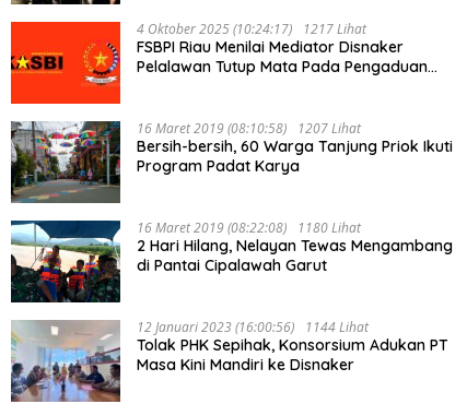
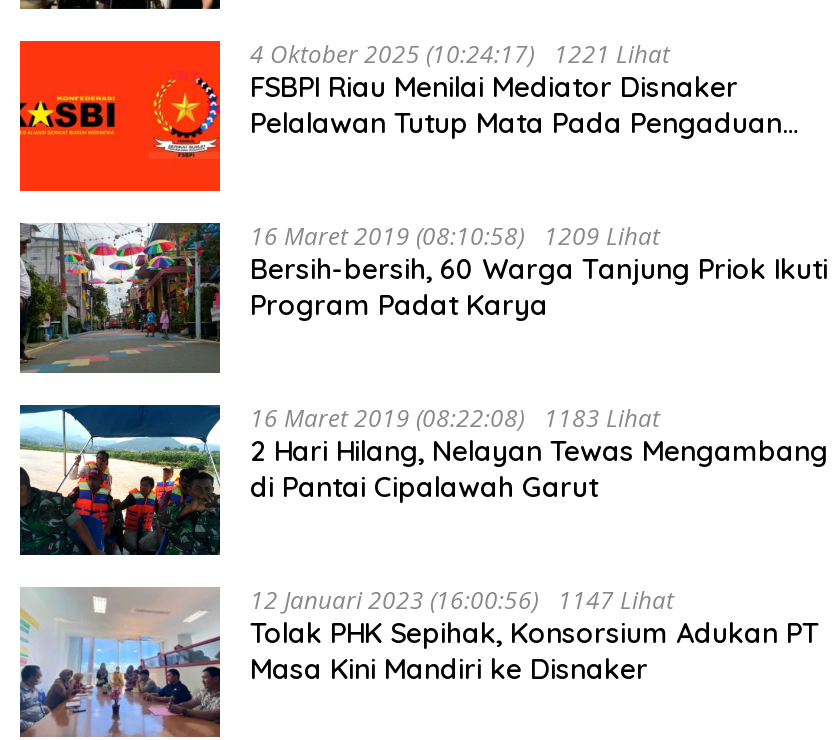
[137,20,366,39] 4 Oktober 2025 (10:24:17) 1217 Lihat -> [250,37,670,71] 4 Oktober 2025 (10:24:17) 1221 Lihat
[137,120,361,138] 16 Maret 2019 (08:10:58) 1207 Lihat -> [250,219,660,253] 16 Maret 2019 (08:10:58) 1209 Lihat
[137,219,361,237] 16 Maret 2019 (08:22:08) 1180 Lihat -> [250,401,660,435] 16 Maret 2019 (08:22:08) 1183 Lihat
[137,318,369,337] 12 Januari 2023 (16:00:56) 1144 Lihat -> [250,583,674,617] 12 Januari 2023 (16:00:56) 1147 Lihat

